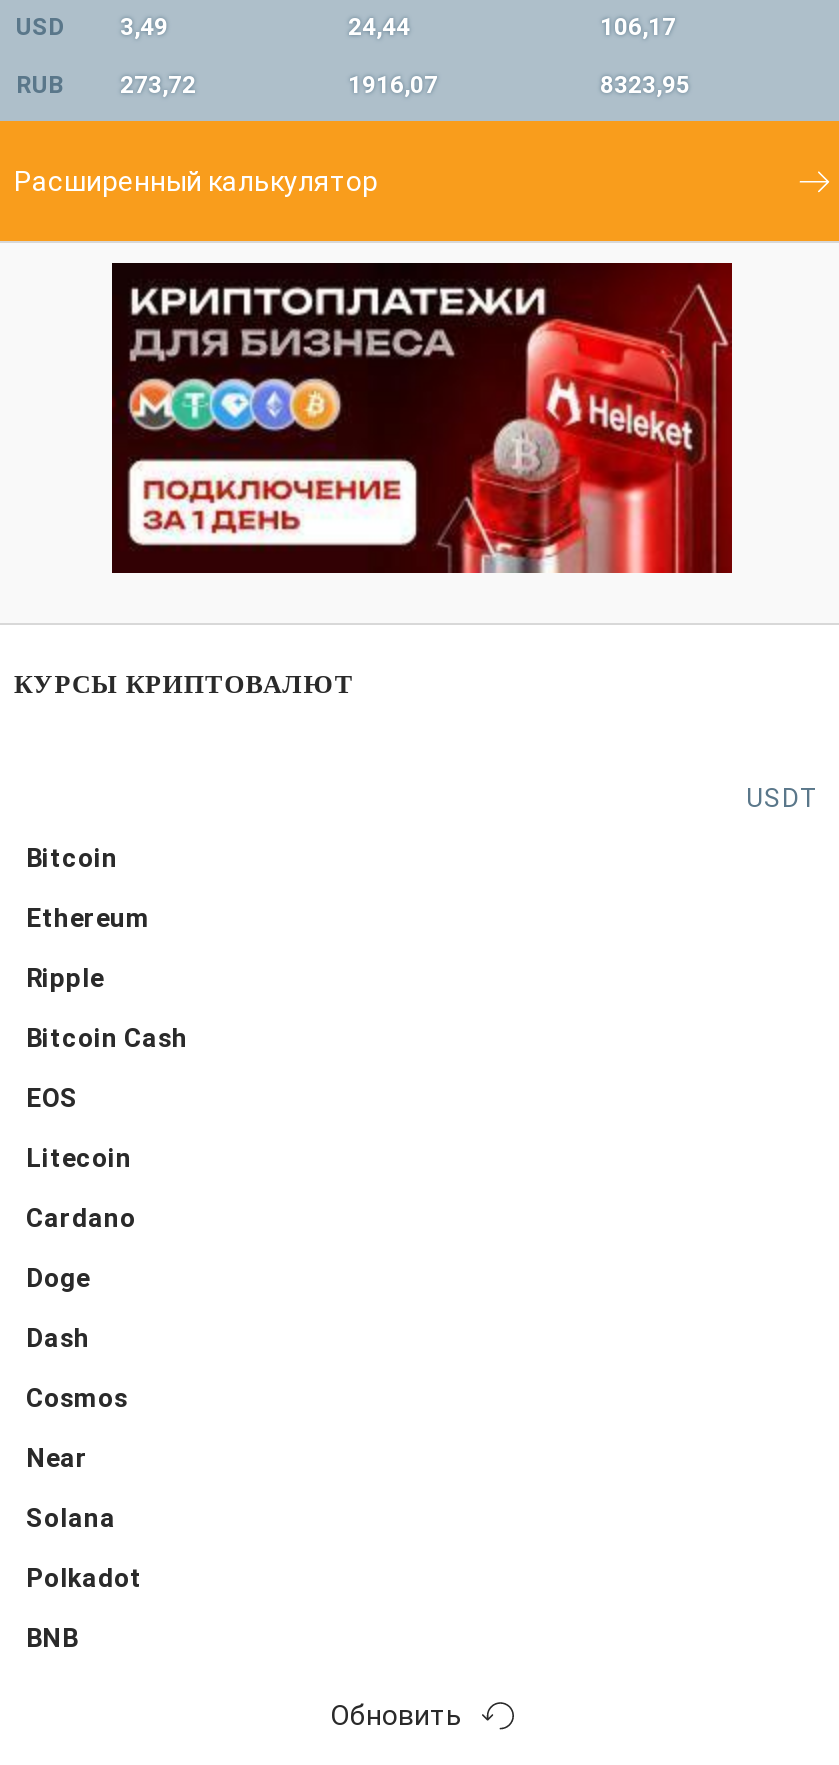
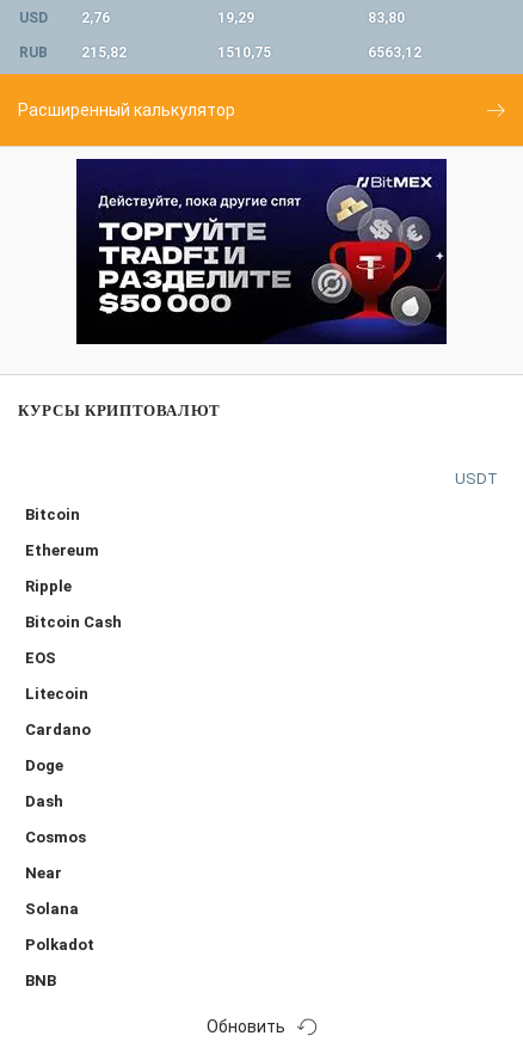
[16,13,168,41] USD 3,49 -> [19,10,110,26] USD 2,76
[348,13,410,41] 24,44 -> [217,10,254,26] 19,29
[600,13,676,41] 106,17 -> [368,10,405,26] 83,80
[16,71,196,99] RUB 273,72 -> [19,44,127,61] RUB 215,82
[348,71,438,99] 1916,07 -> [217,44,271,61] 1510,75
[600,71,690,99] 8323,95 -> [368,44,422,61] 6563,12
[112,261,734,575] [image] -> [76,158,448,345] [image]

